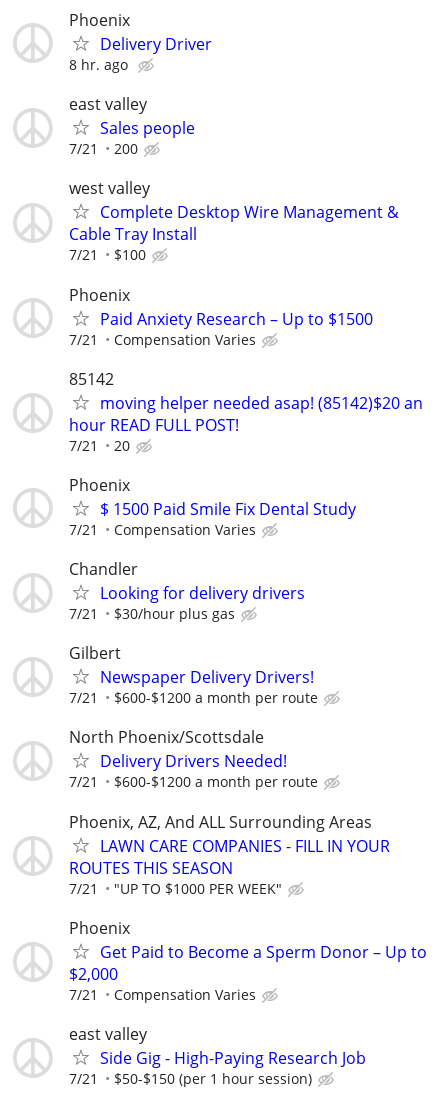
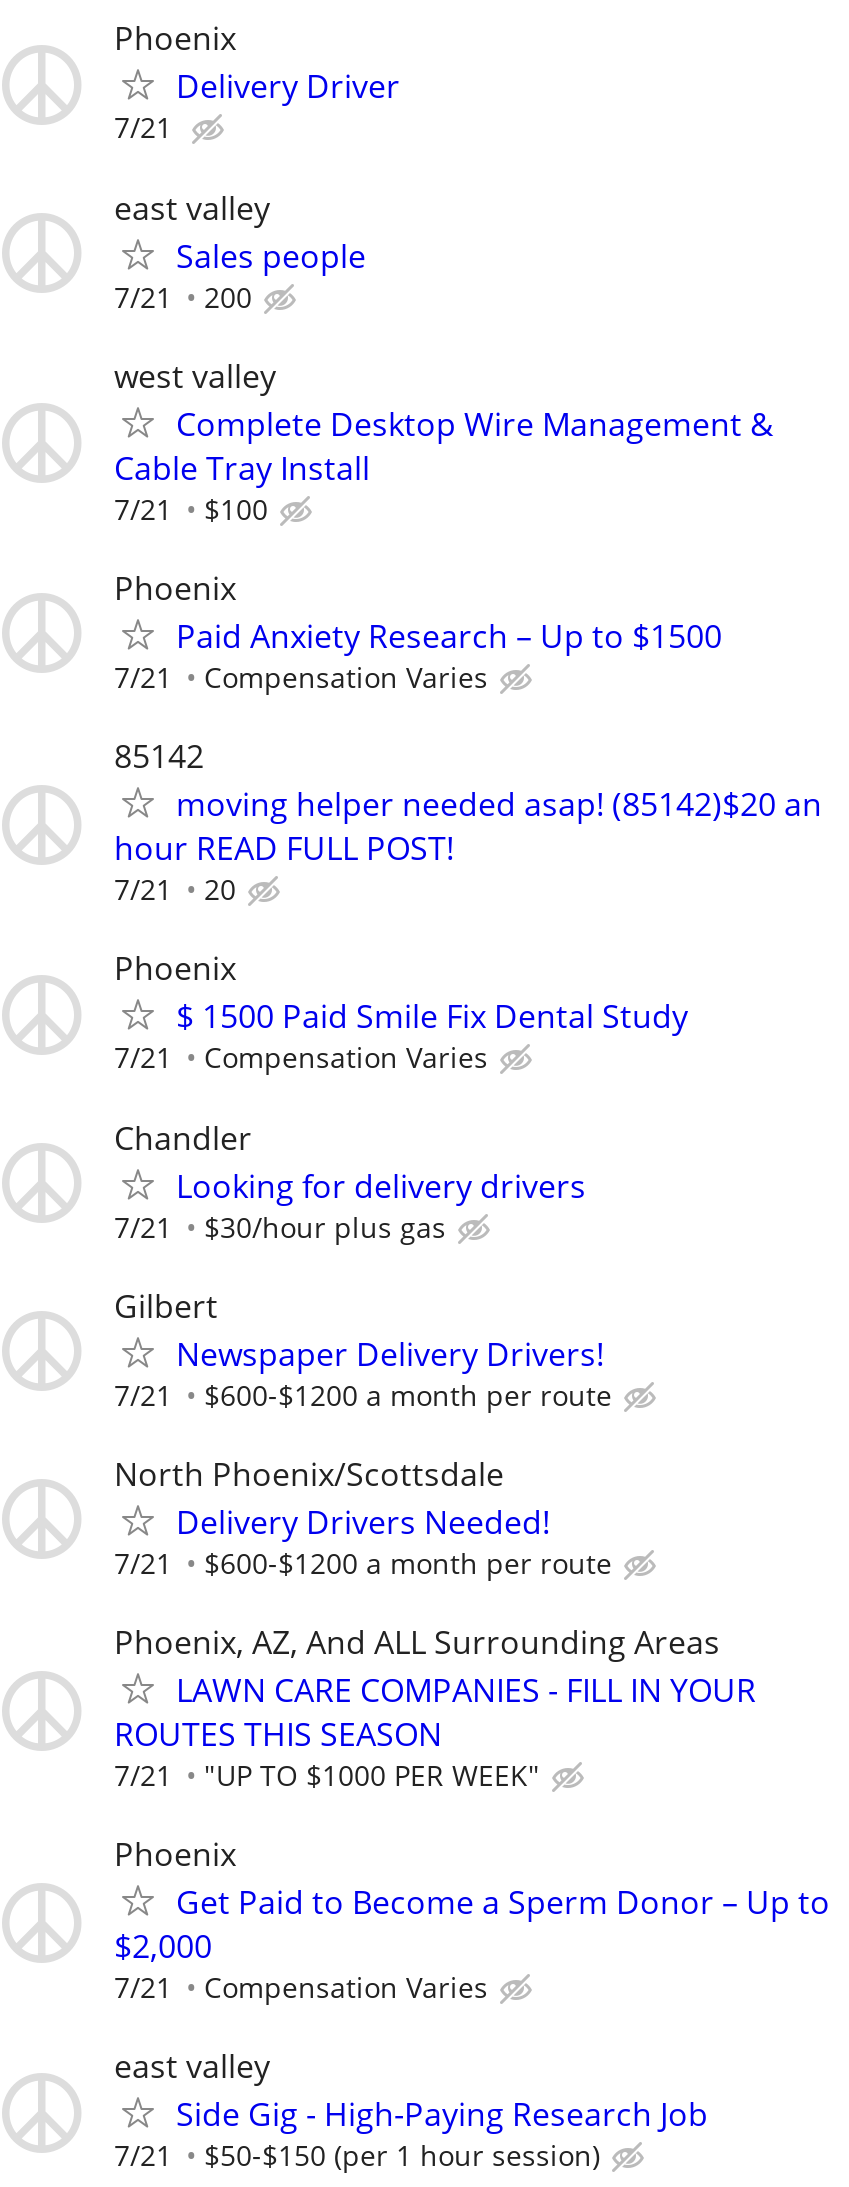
[69,55,128,74] 8 hr. ago -> [114,109,172,147] 7/21

